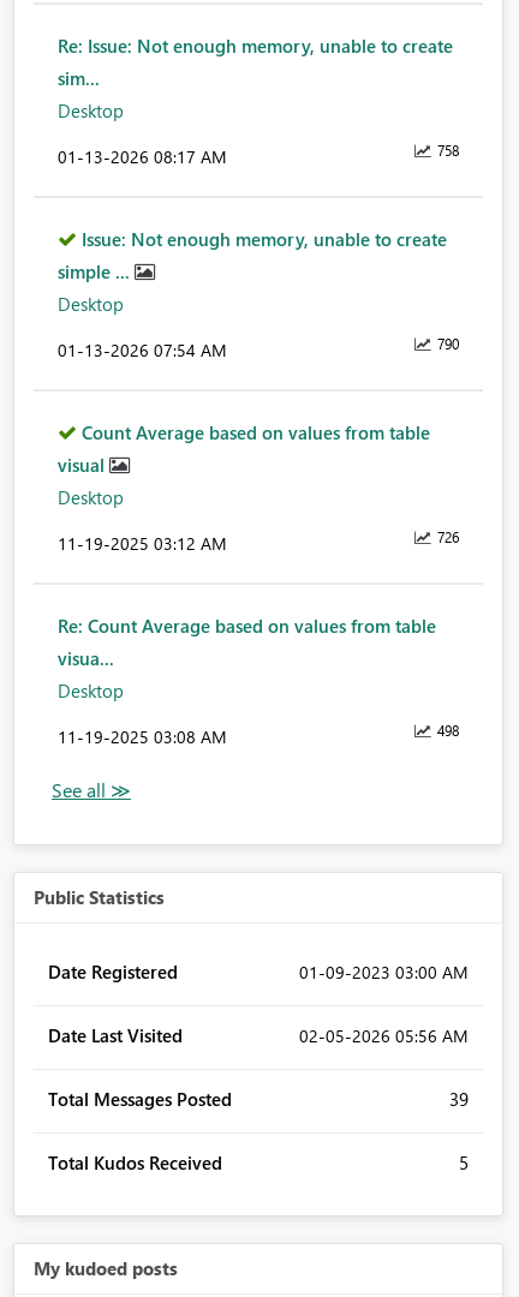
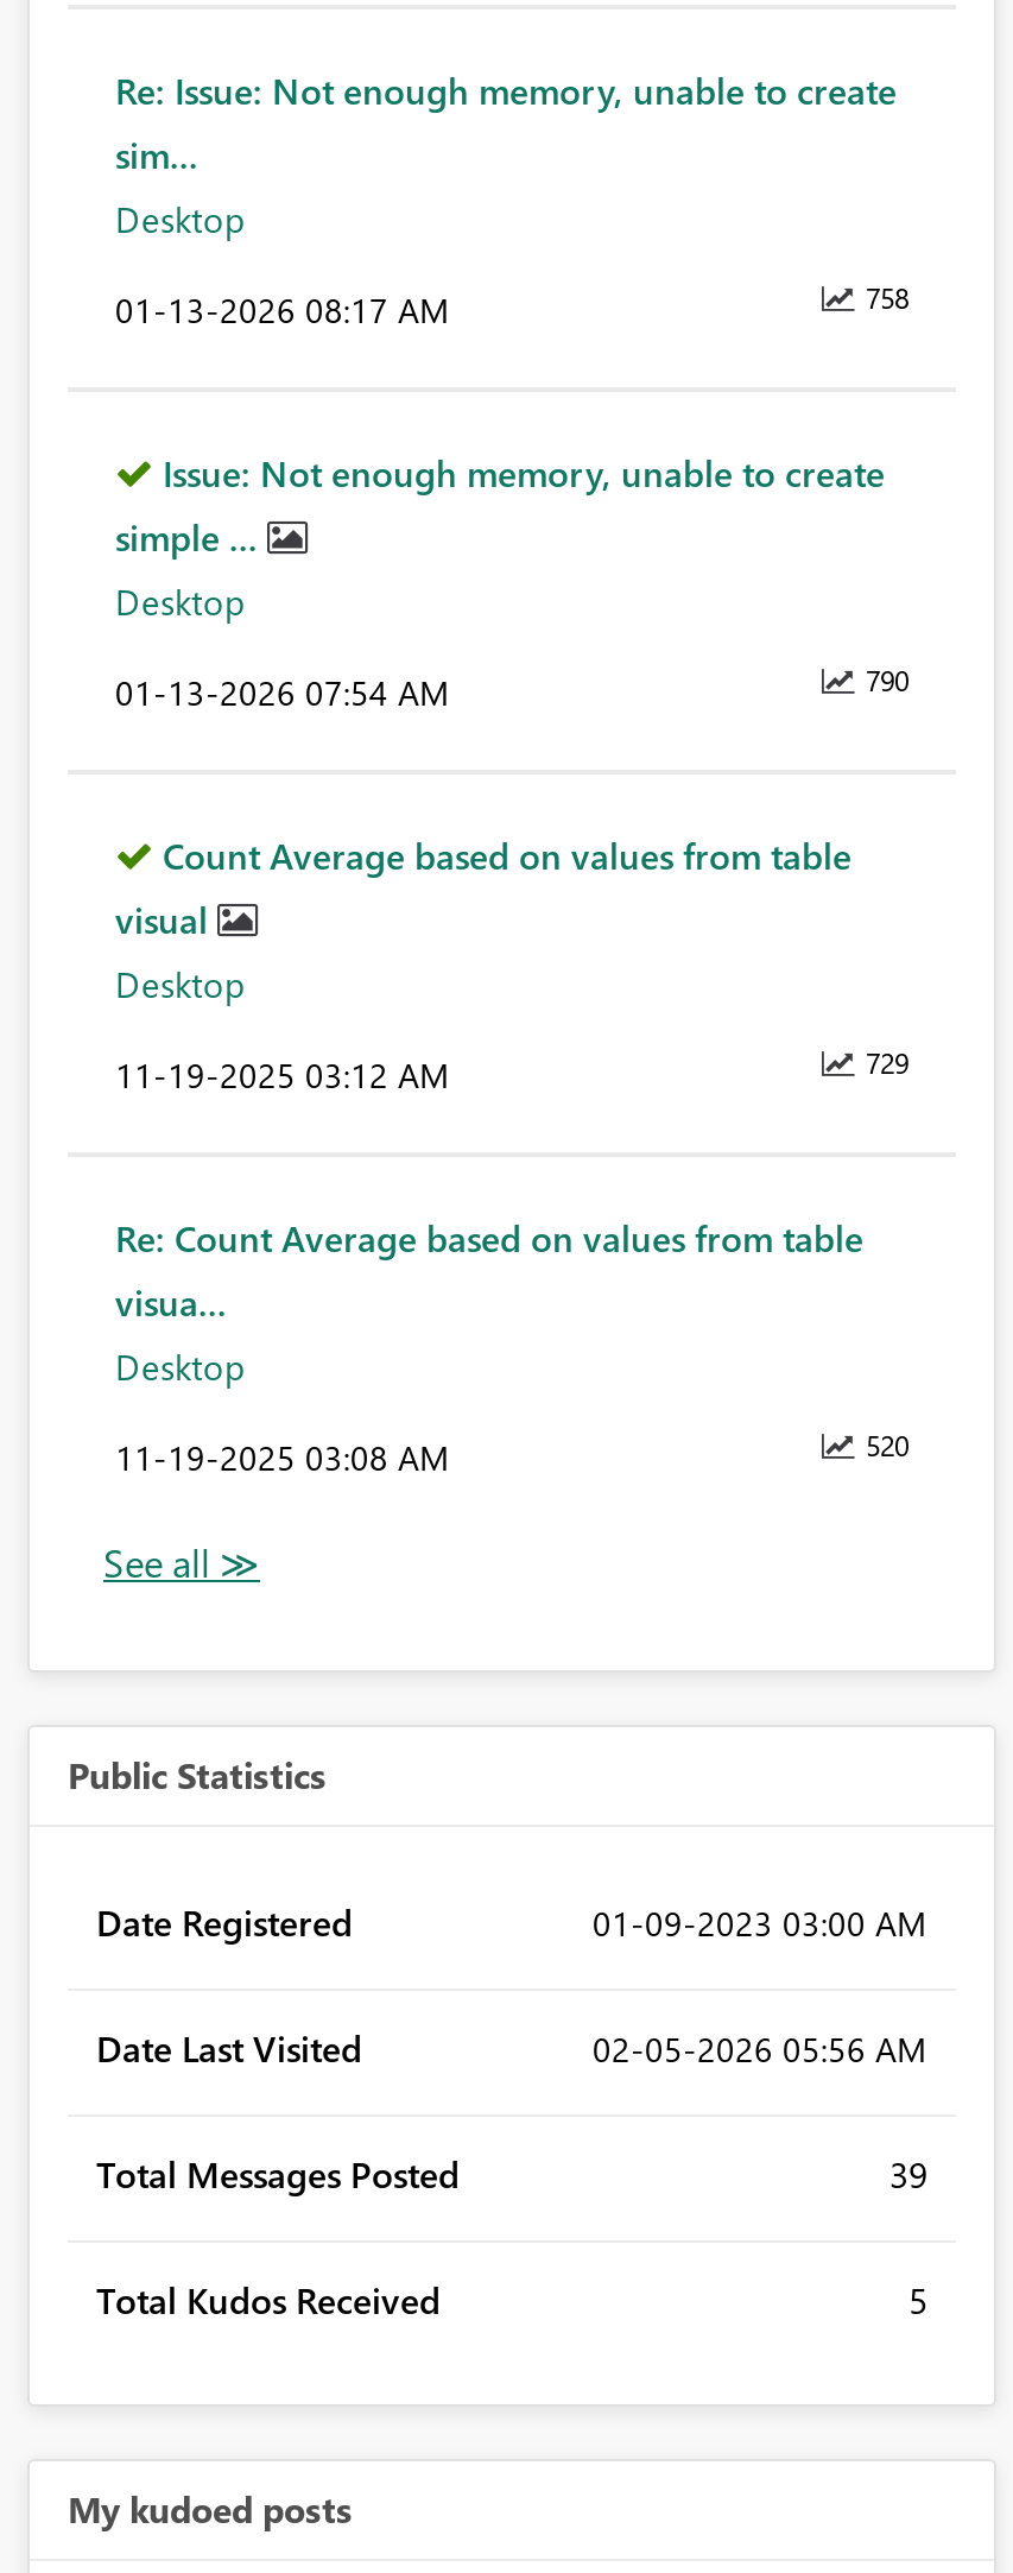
[434,528,459,547] 726 -> [859,1044,908,1082] 729
[434,721,459,740] 498 -> [859,1426,908,1464] 520

